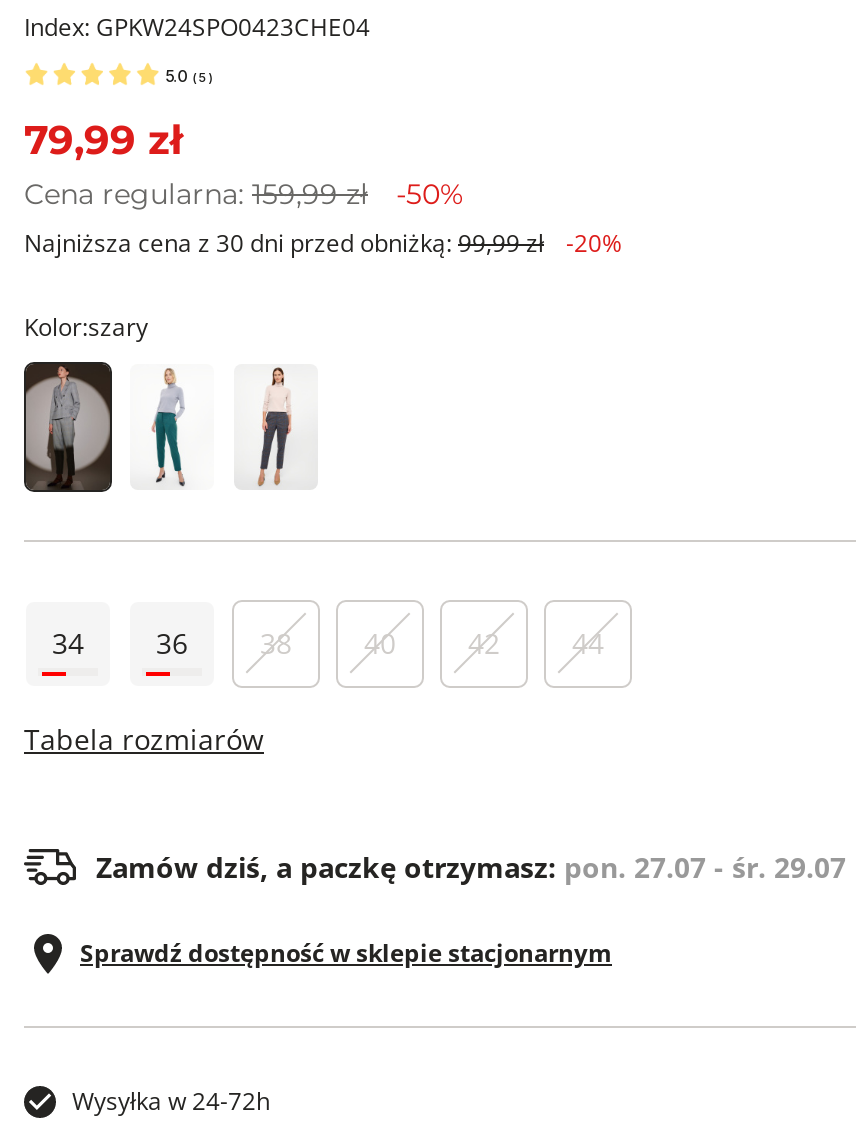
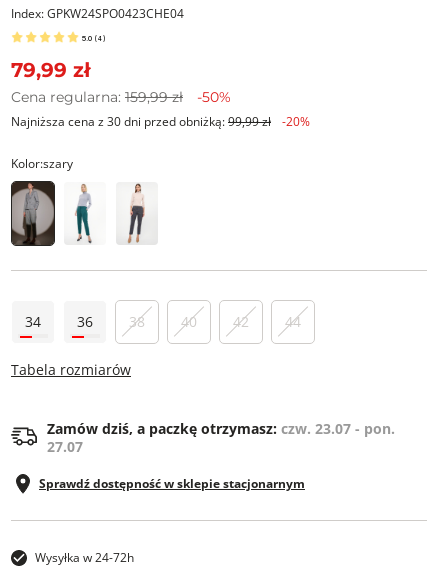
[165,67,215,87] 5.0 5 ) -> [82,33,106,43] 5.0 4 )
[96,848,846,886] Zamów dziś, a paczkę otrzymasz: pon. 27.07 - śr. 29.07 -> [47,419,395,456] Zamów dziś, a paczkę otrzymasz: czw. 23.07 - pon. | 27.07

